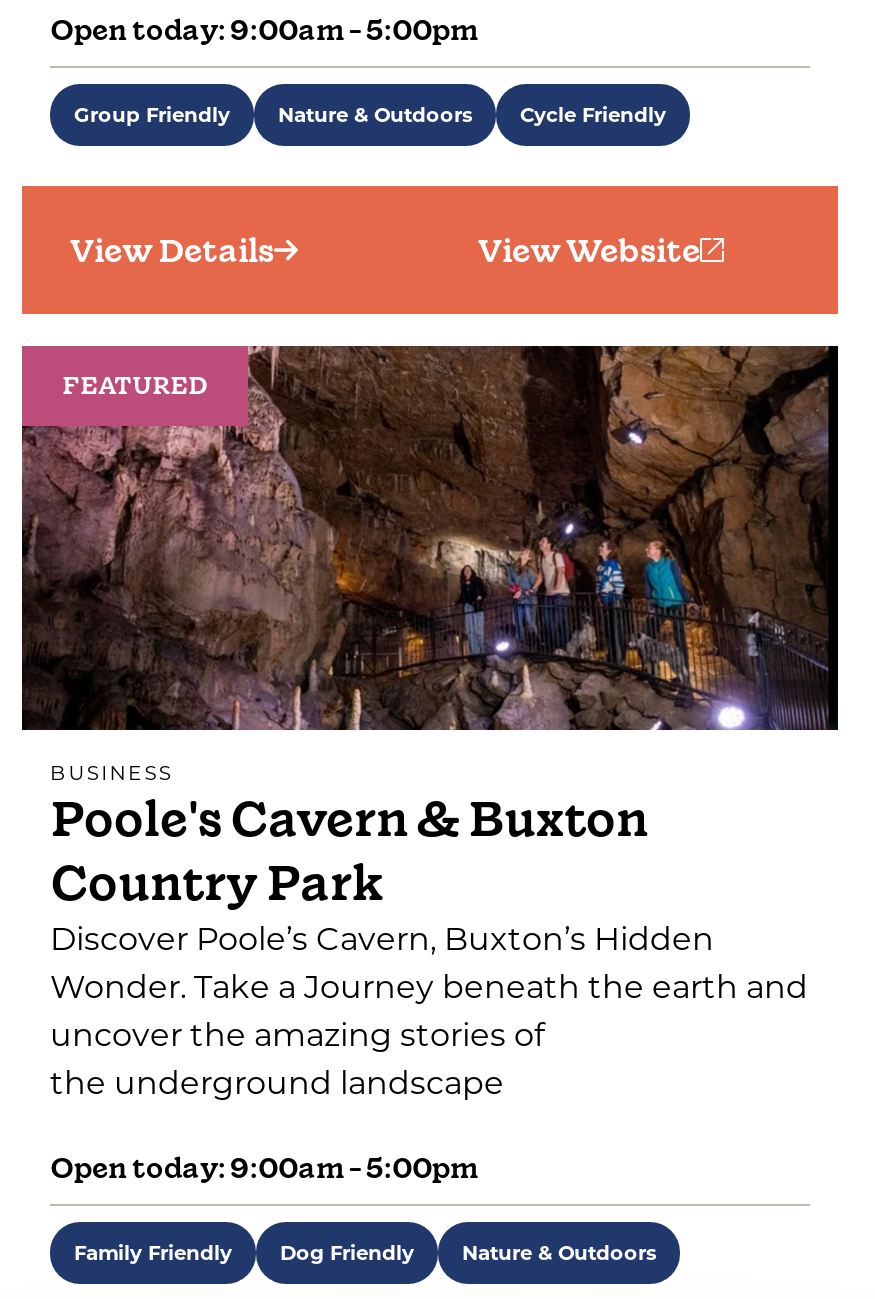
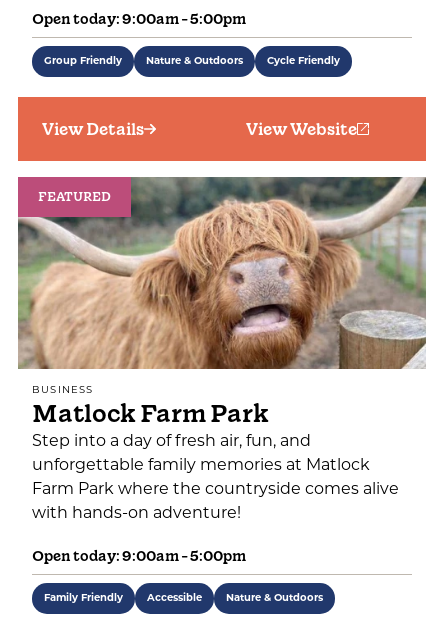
[20,344,840,1102] [image] | Poole's Cavern & Buxton | Country Park | Discover Poole’s Cavern, Buxton’s Hidden | Wonder. Take a Journey beneath the earth and | uncover the amazing stories of | the underground landscape -> [17,176,427,522] [image] | Matlock Farm Park | Step into a day of fresh air, fun, and | unforgettable family memories at Matlock | Farm Park where the countryside comes alive | with hands-on adventure!
[280,1240,414,1266] Dog Friendly -> [147,593,202,604] Accessible

